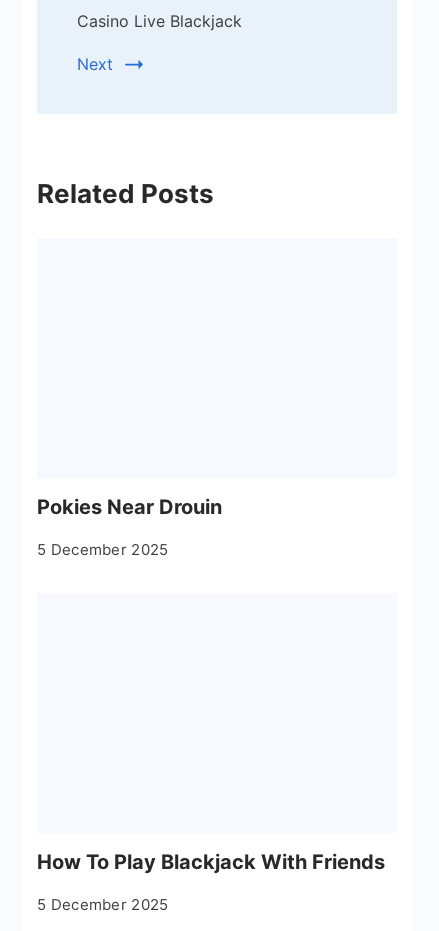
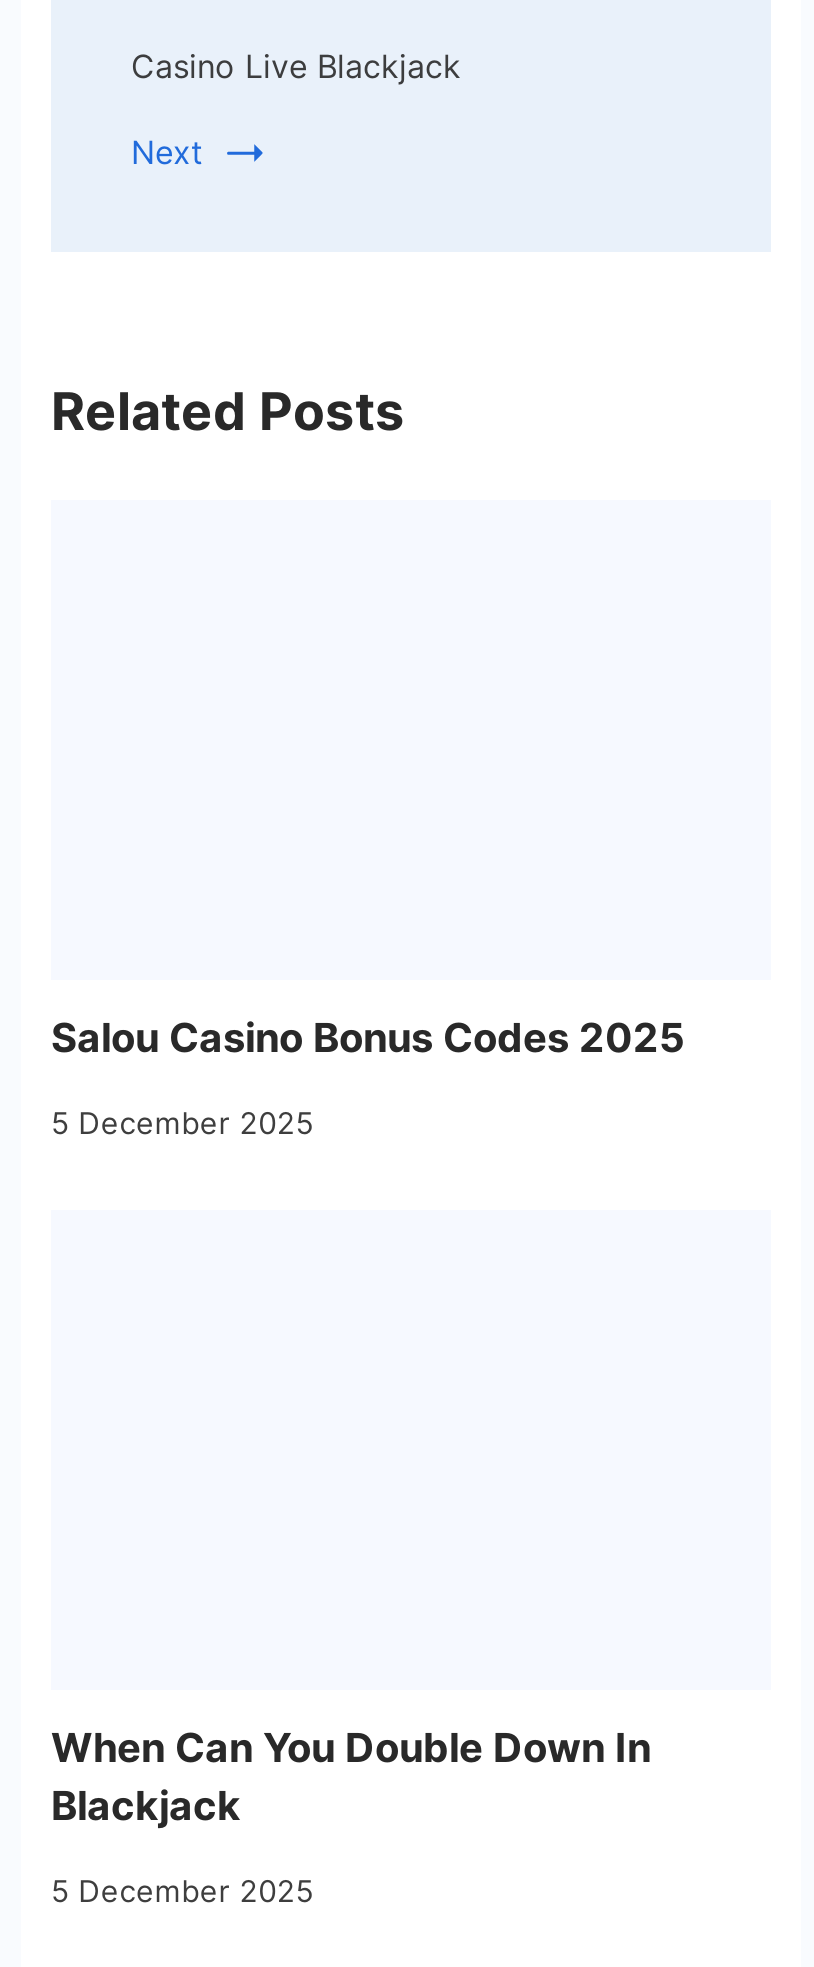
[37,495,222,519] Pokies Near Drouin -> [51,1015,685,1063] Salou Casino Bonus Codes 2025
[37,850,385,874] How To Play Blackjack With Friends -> [51,1725,651,1831] When Can You Double Down In | Blackjack

